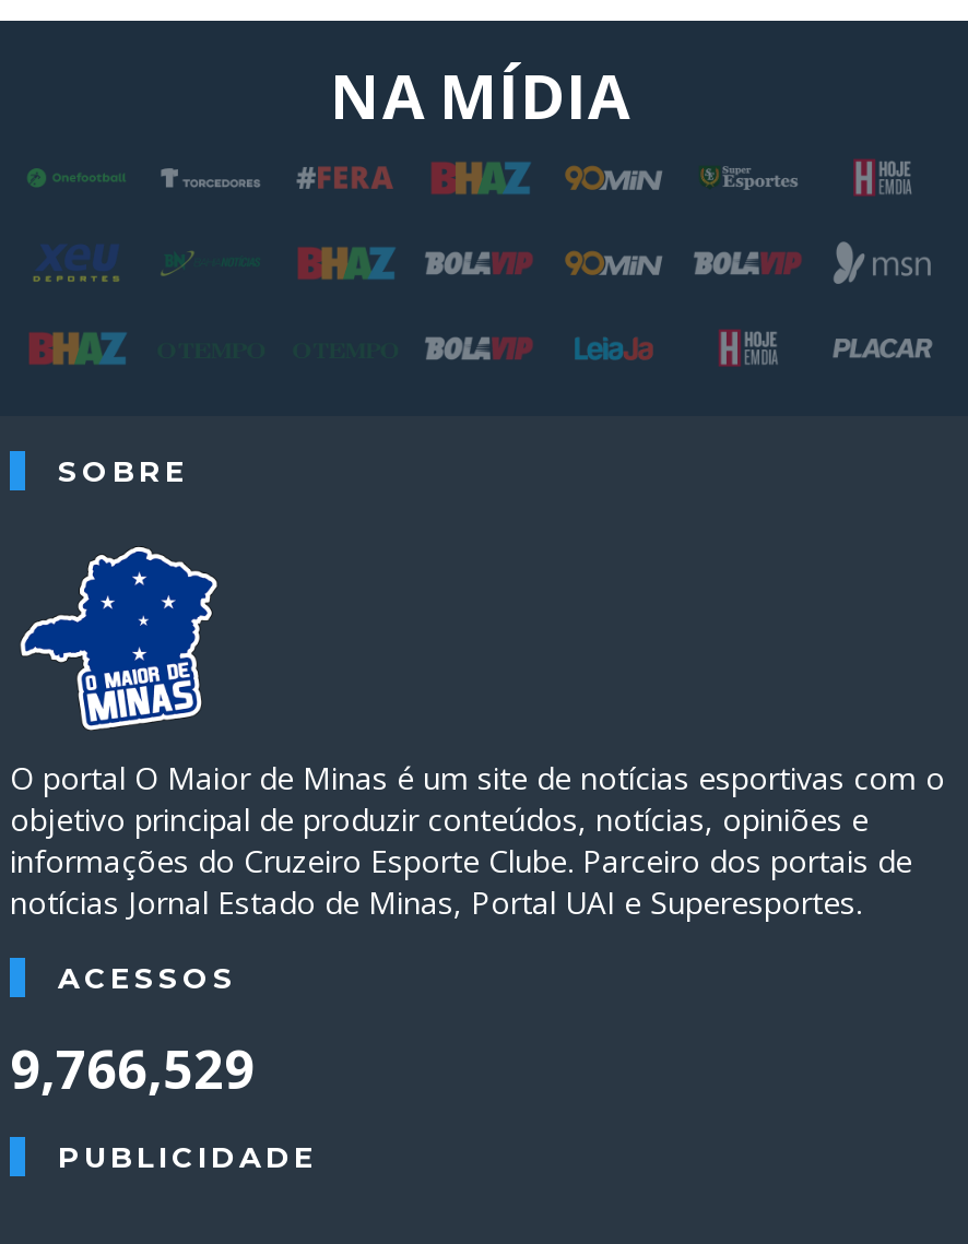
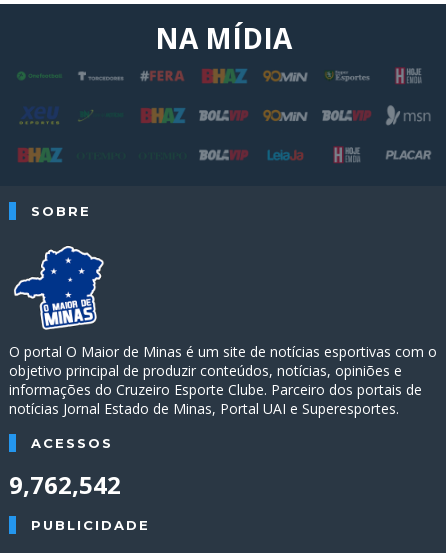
[10,1033,255,1105] 9,766,529 -> [9,468,121,501] 9,762,542

